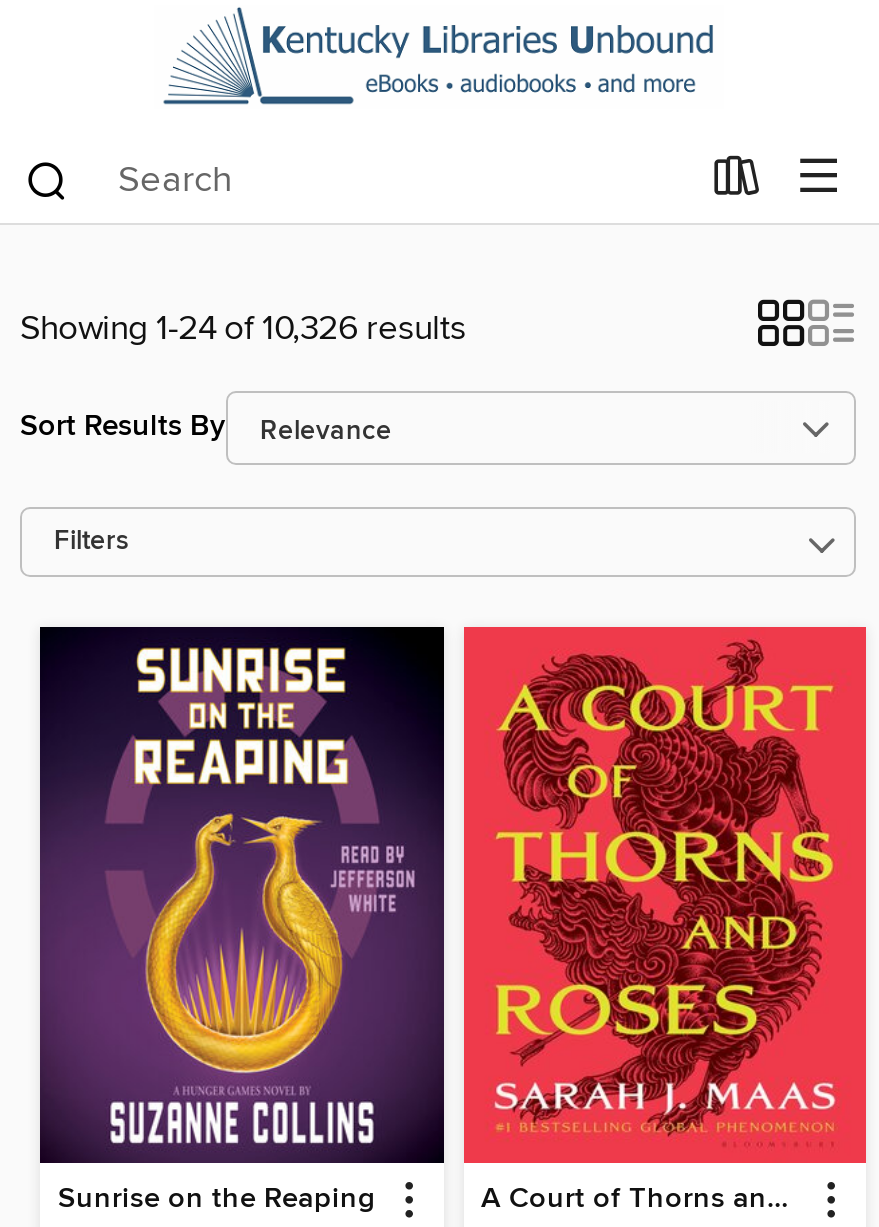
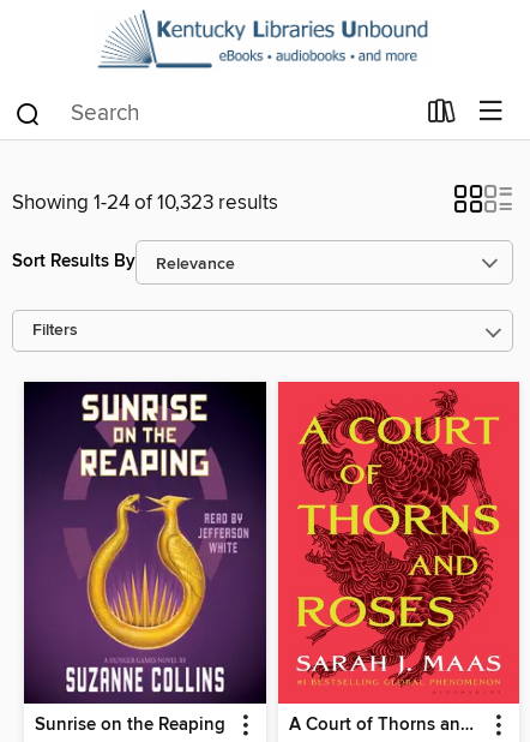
[20,307,466,351] Showing 1-24 of 10,326 results -> [12,189,278,216] Showing 1-24 of 10,323 results

